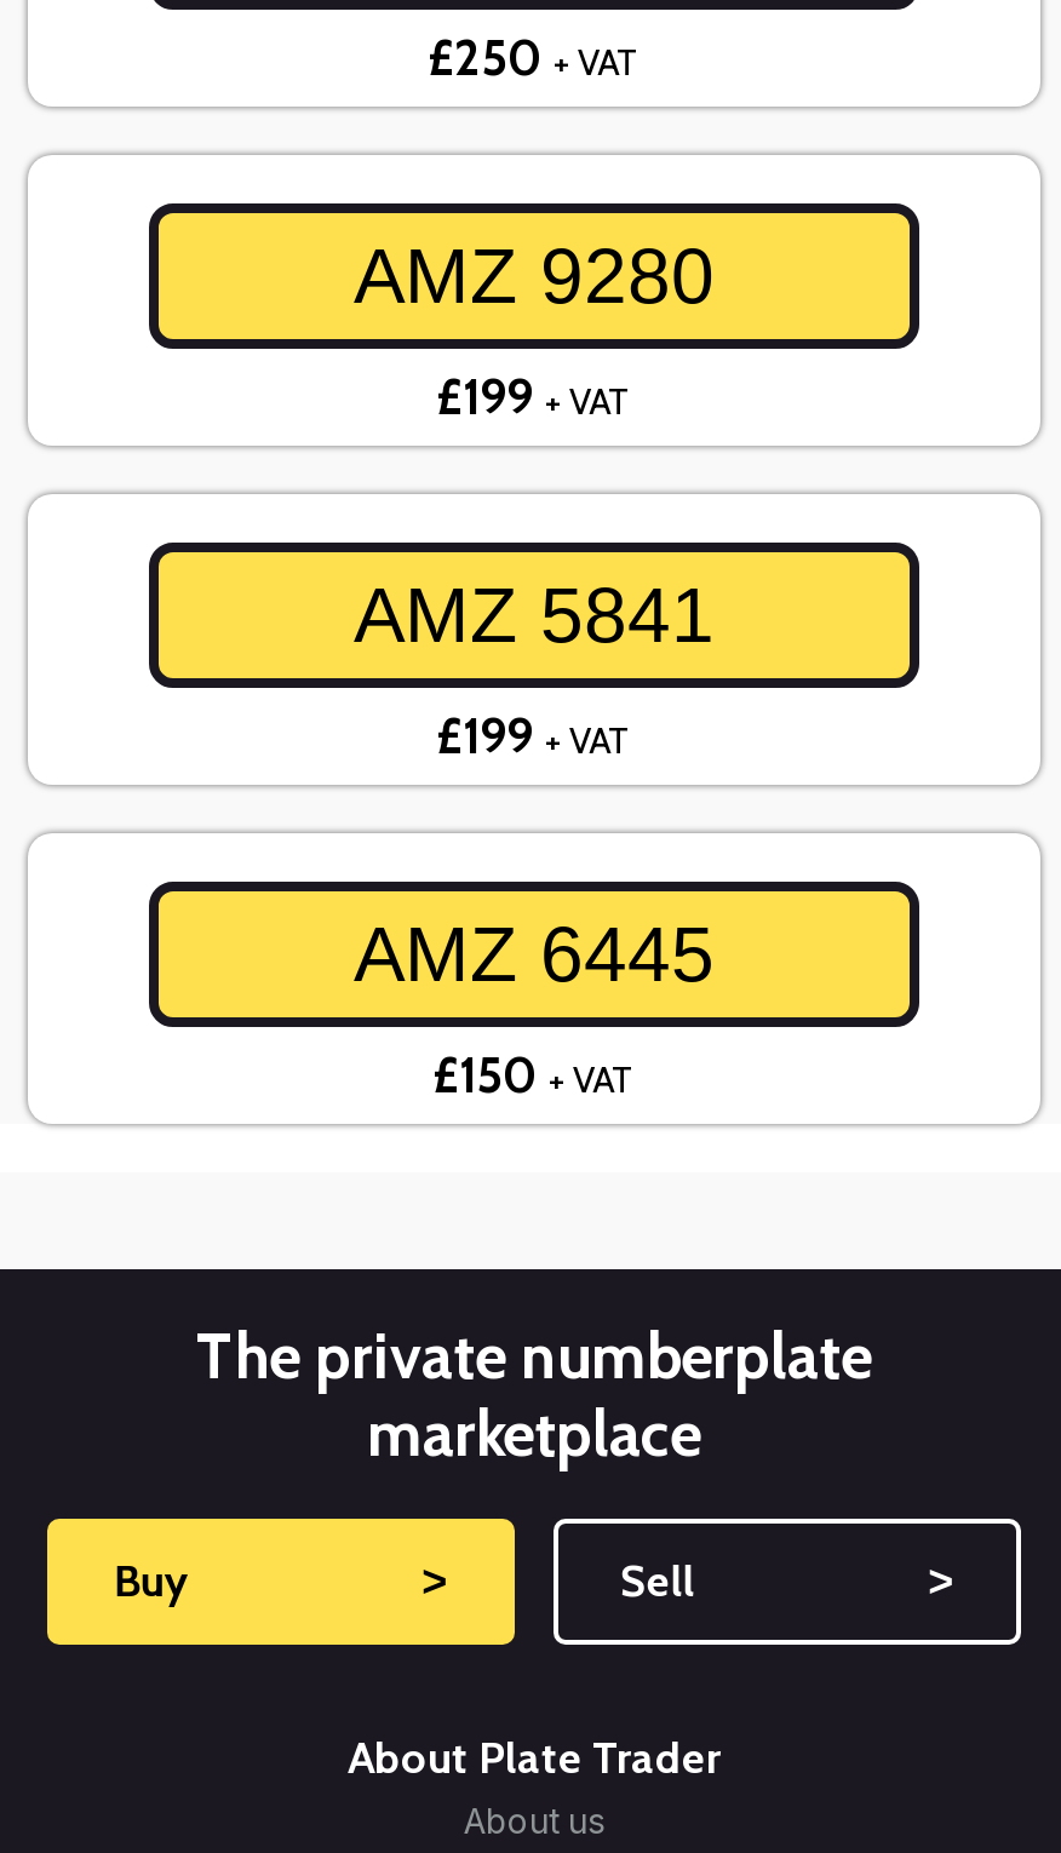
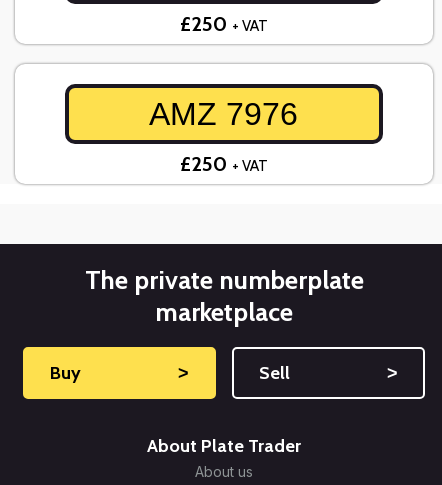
[354,234,715,1106] AMZ 9280 | £199 + VAT | AMZ 5841 | £199 + VAT | AMZ 6445 | £150 + VAT -> [149,96,298,176] AMZ 7976 | £250 + VAT

